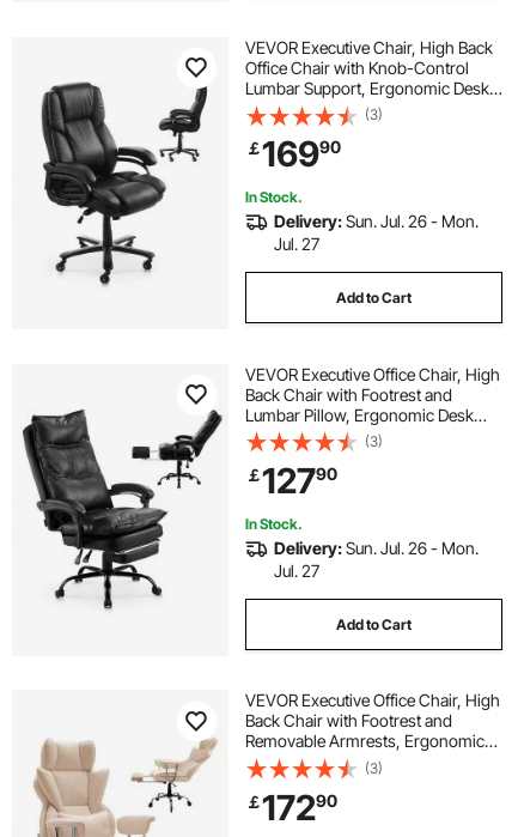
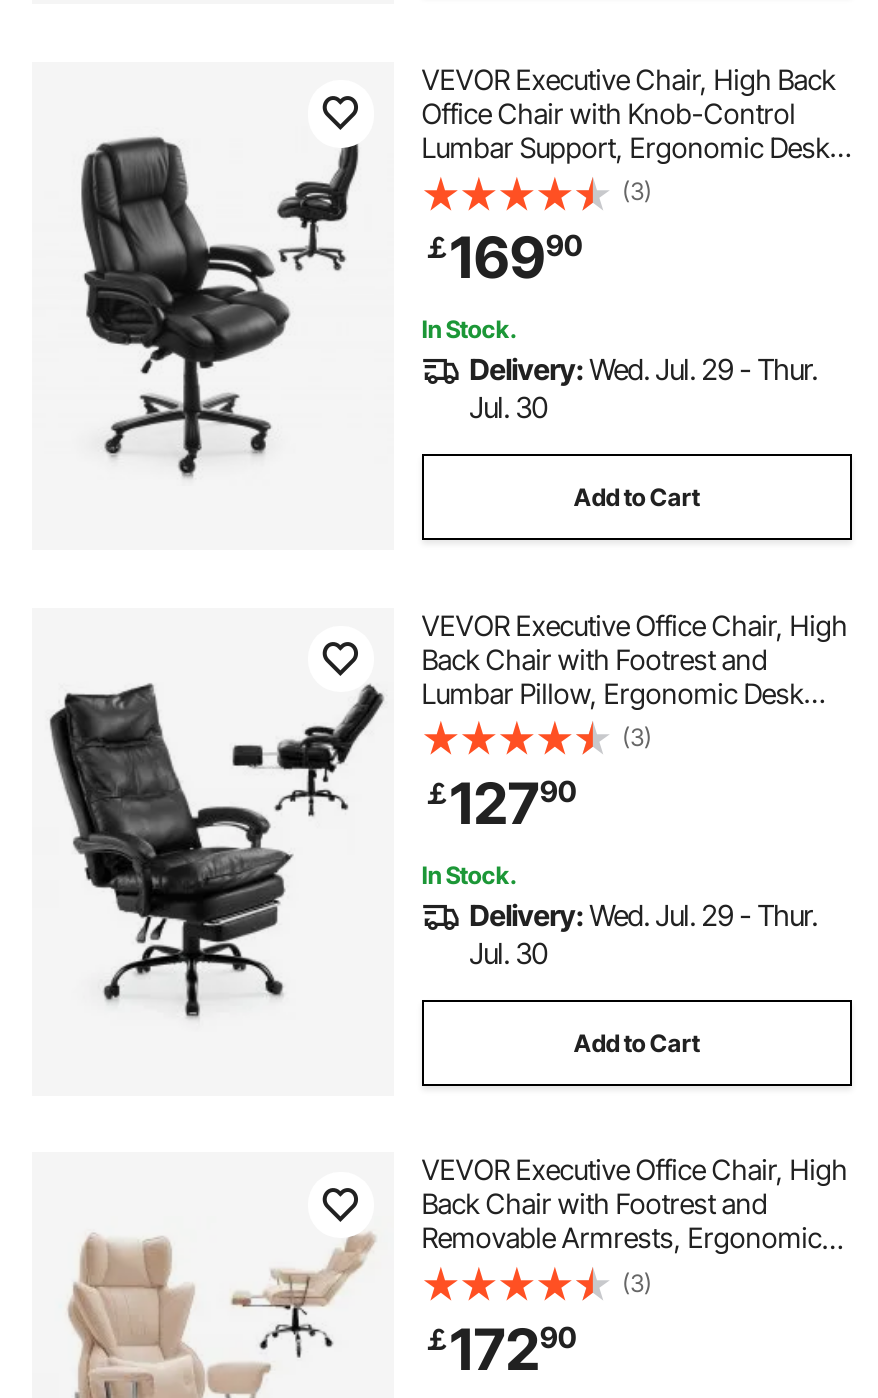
[274,211,478,231] Delivery: Sun. Jul. 26 - Mon. -> [469,352,817,386] Delivery: Wed. Jul. 29 - Thur.
[274,233,319,254] Jul. 27 -> [469,390,547,424] Jul. 30
[274,537,478,557] Delivery: Sun. Jul. 26 - Mon. -> [469,897,817,931] Delivery: Wed. Jul. 29 - Thur.
[274,560,319,580] Jul. 27 -> [469,935,547,969] Jul. 30

